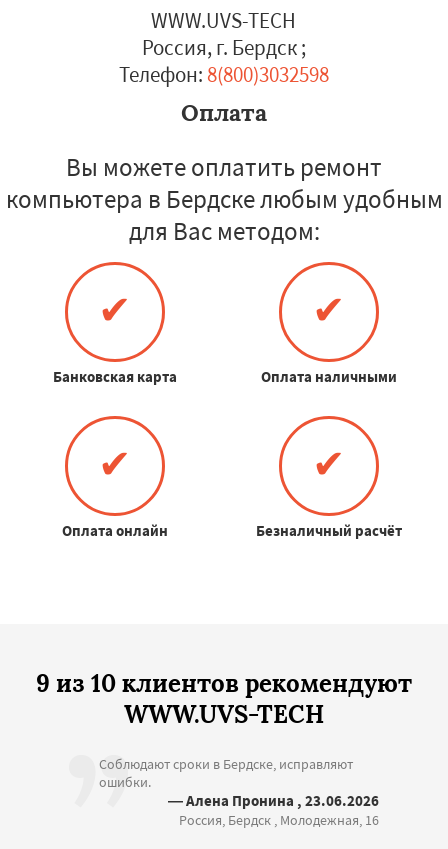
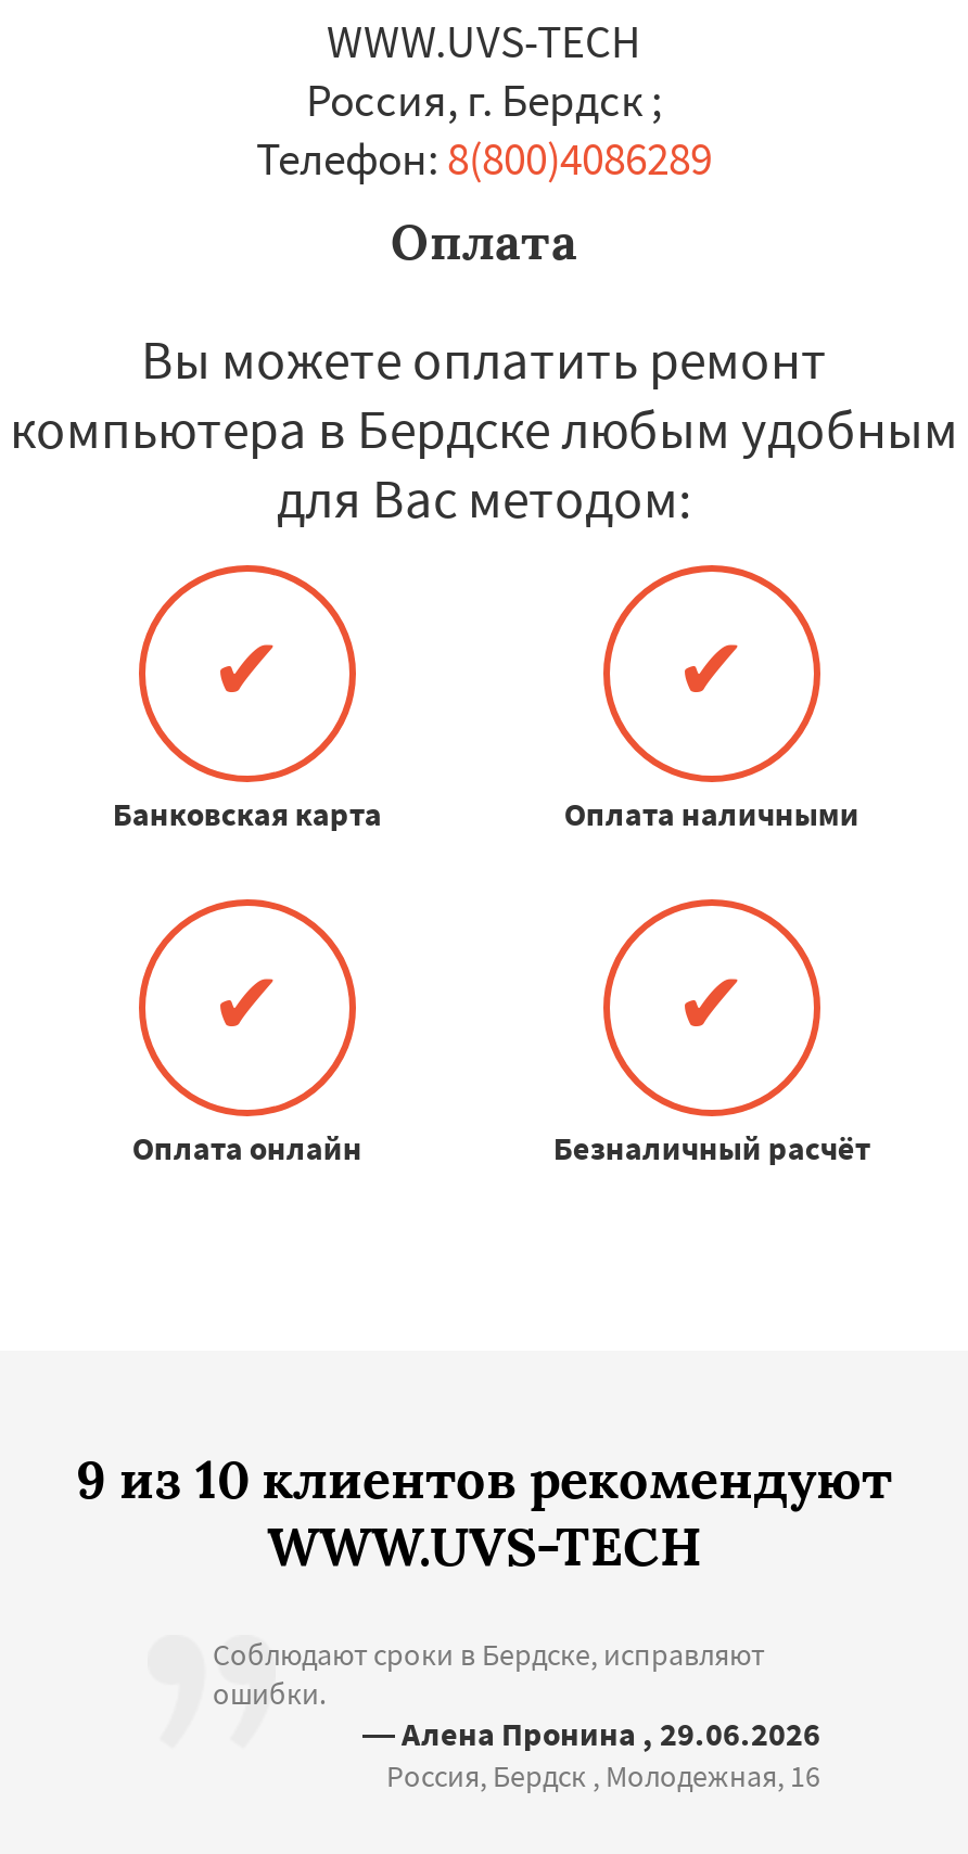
[119,61,329,88] Телефон: 8(800)3032598 -> [256,129,712,188] Телефон: 8(800)4086289
[168,791,379,810] — Алена Пронина , 23.06.2026 -> [362,1713,820,1754] — Алена Пронина , 29.06.2026

